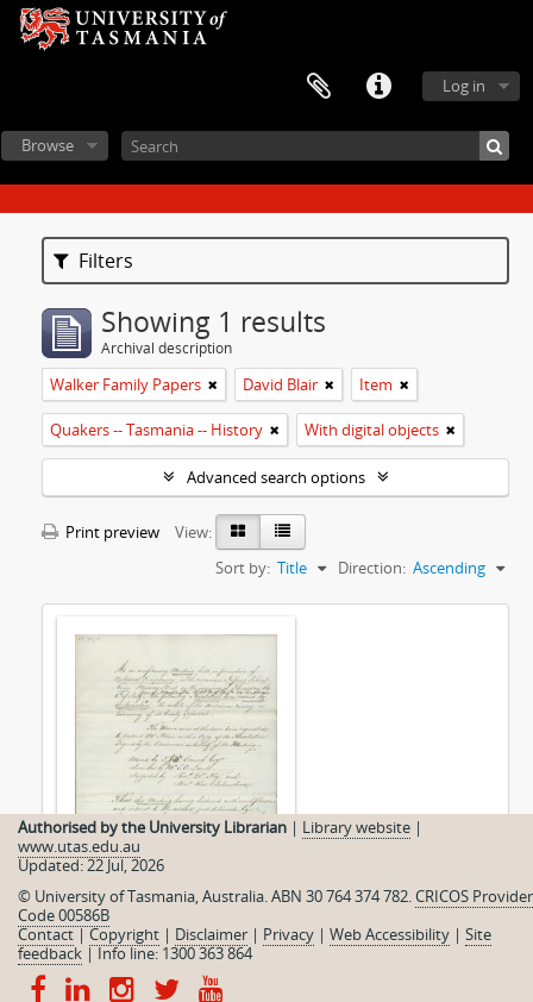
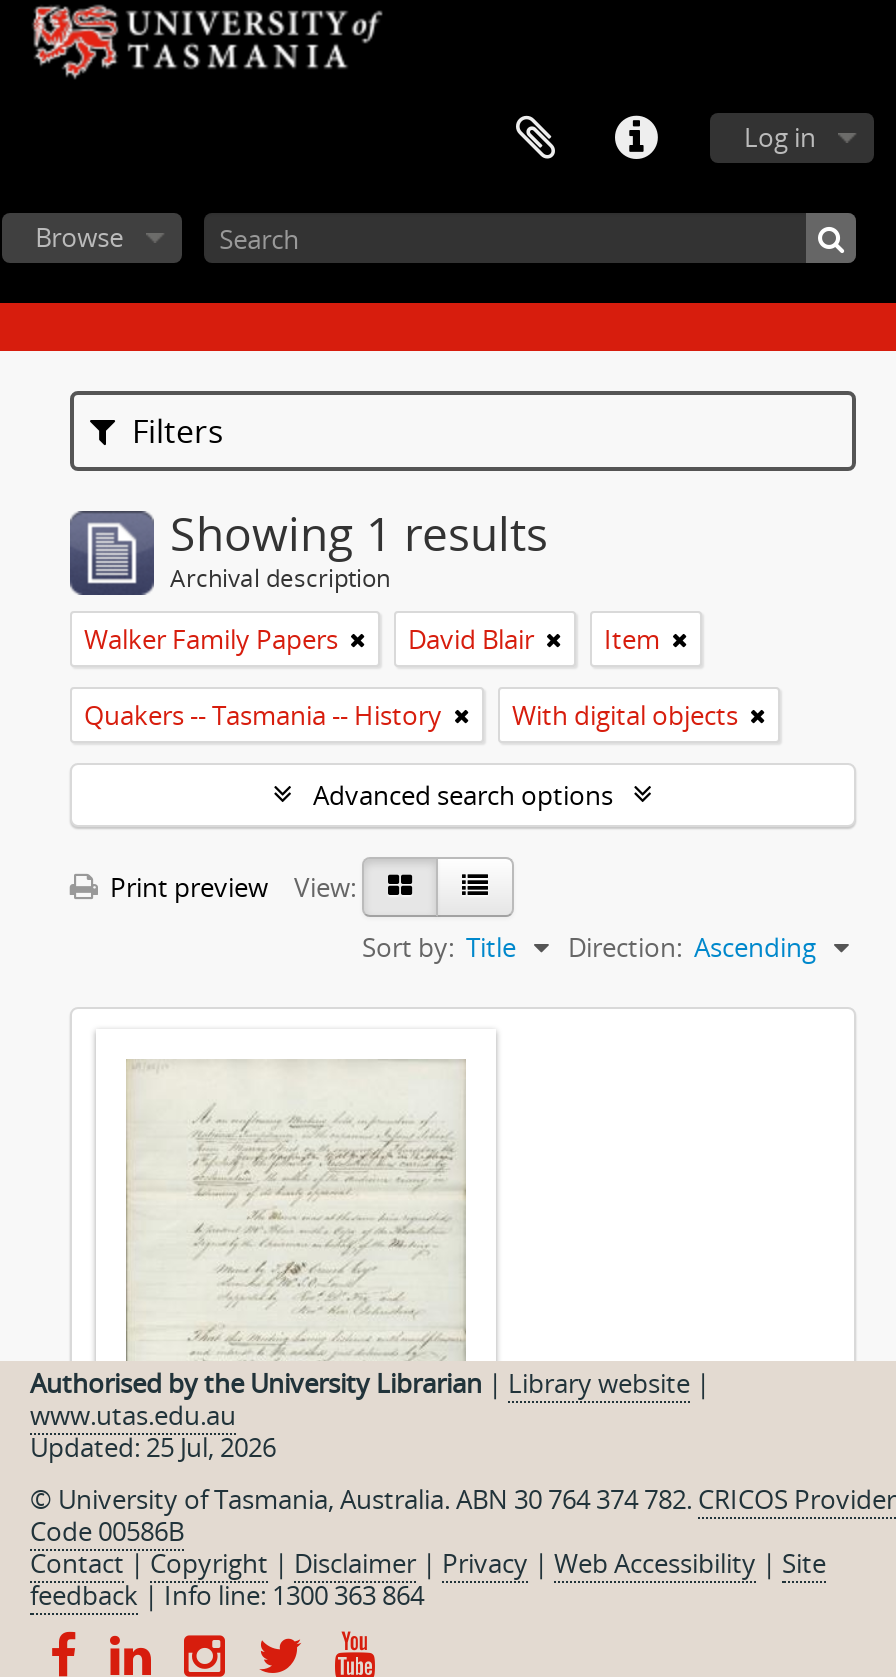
[18,854,164,876] Updated: 22 Jul, 2026 -> [30,1429,276,1465] Updated: 25 Jul, 2026

